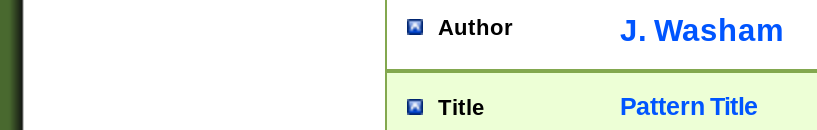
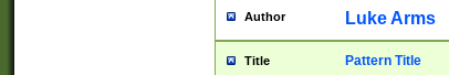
[620,13,784,47] J. Washam -> [344,9,435,28] Luke Arms

